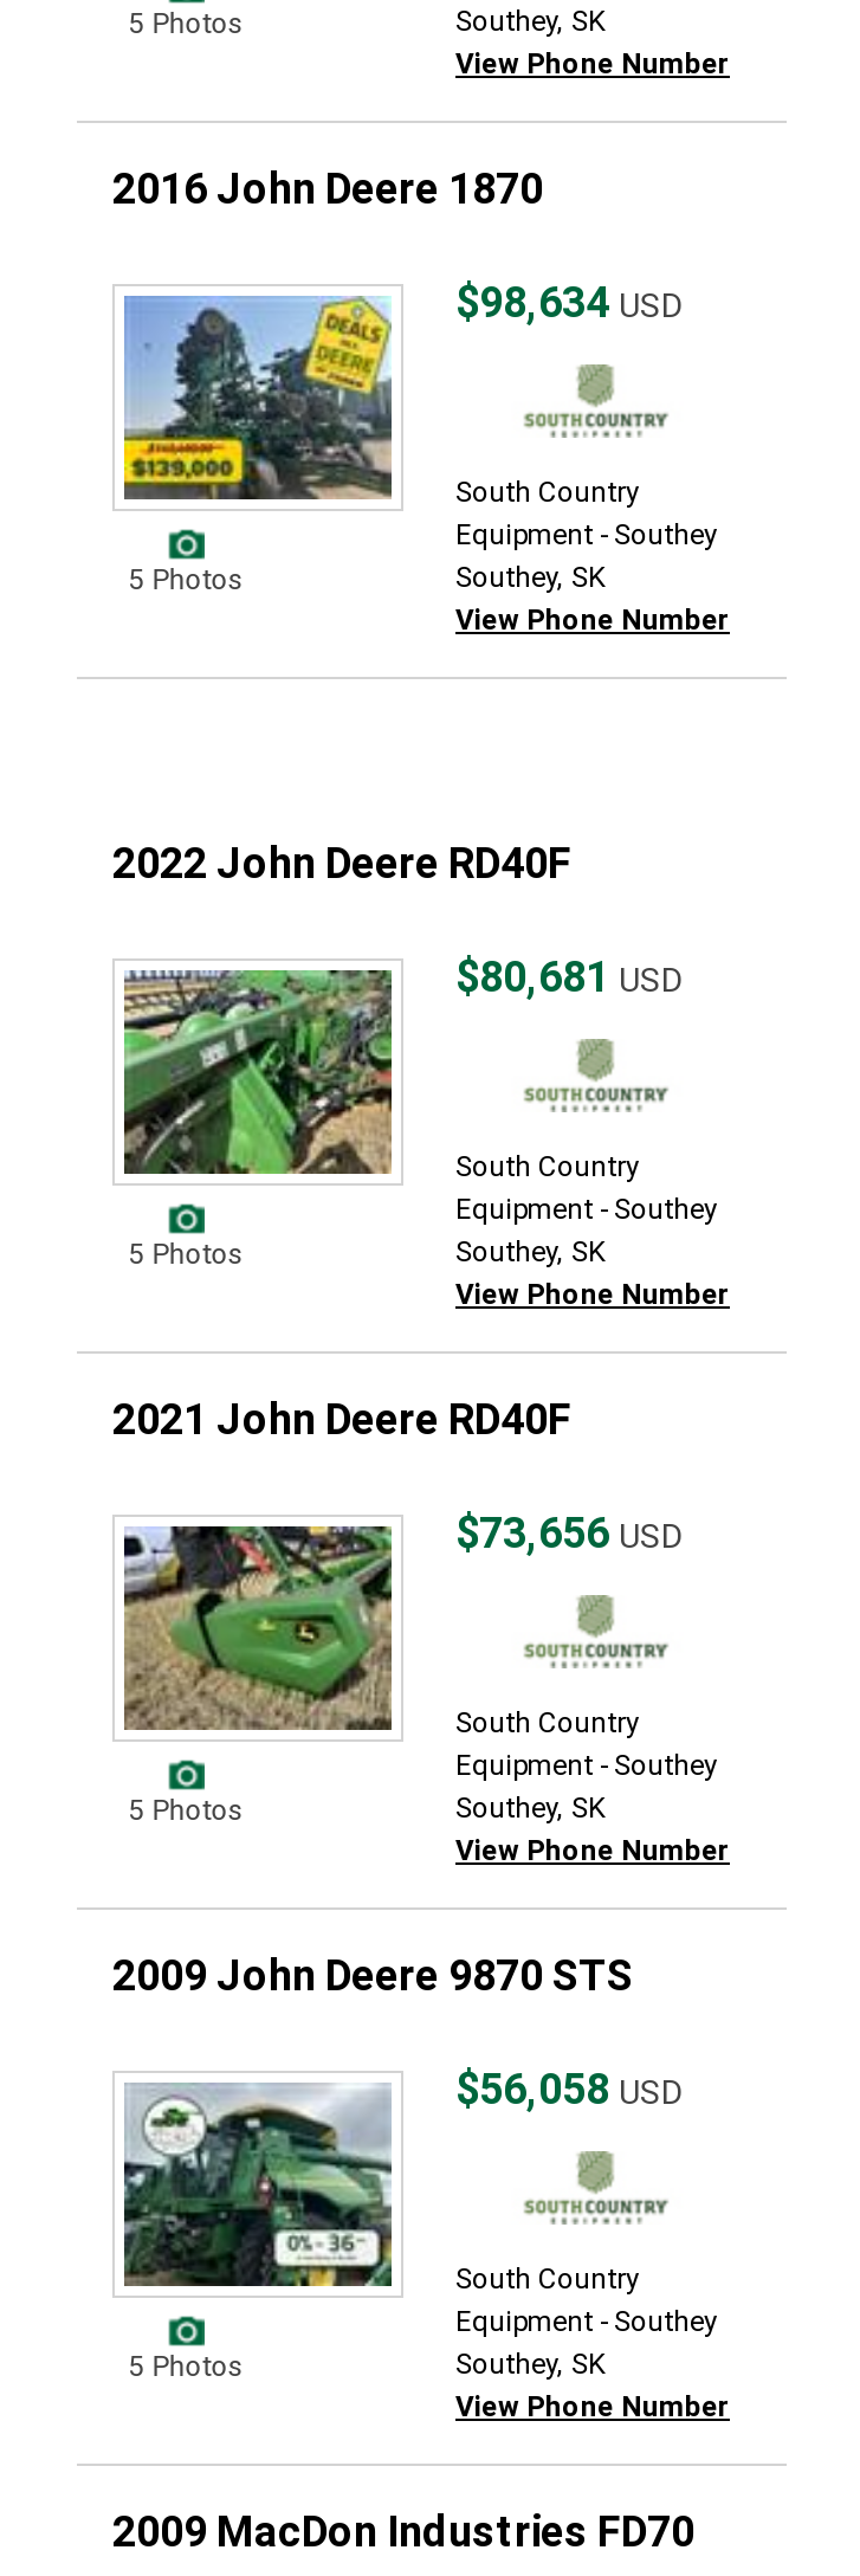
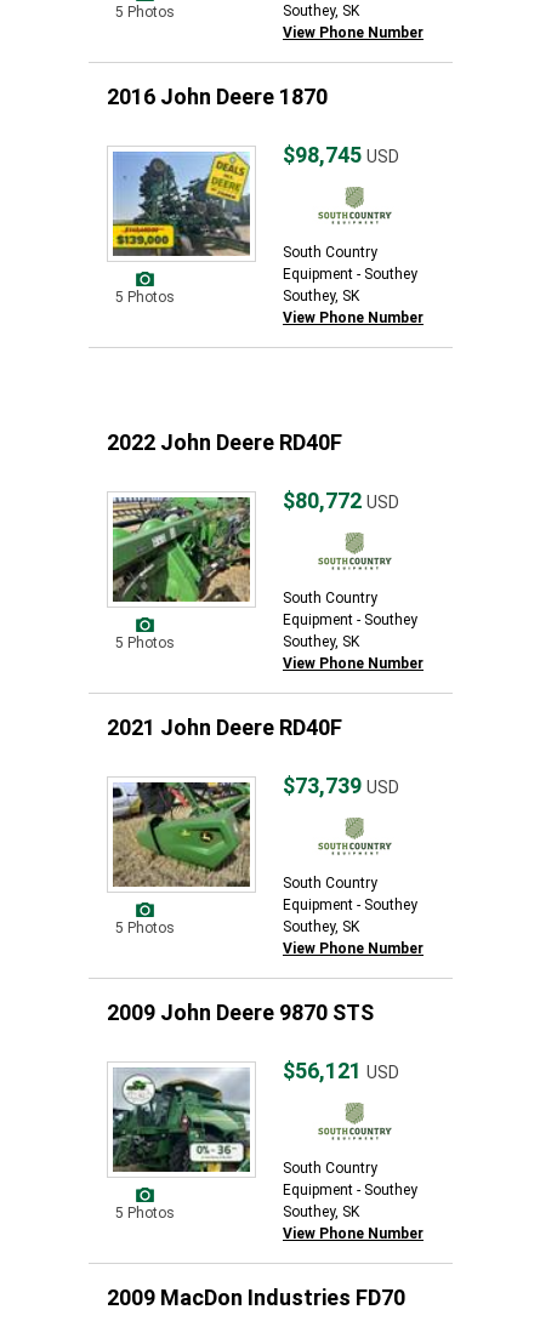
[455,277,683,327] $98,634 USD -> [283,142,399,167] $98,745 USD
[455,951,683,1001] $80,681 USD -> [283,488,399,513] $80,772 USD
[455,1507,683,1557] $73,656 USD -> [283,773,399,798] $73,739 USD
[455,2064,683,2113] $56,058 USD -> [283,1058,399,1083] $56,121 USD

